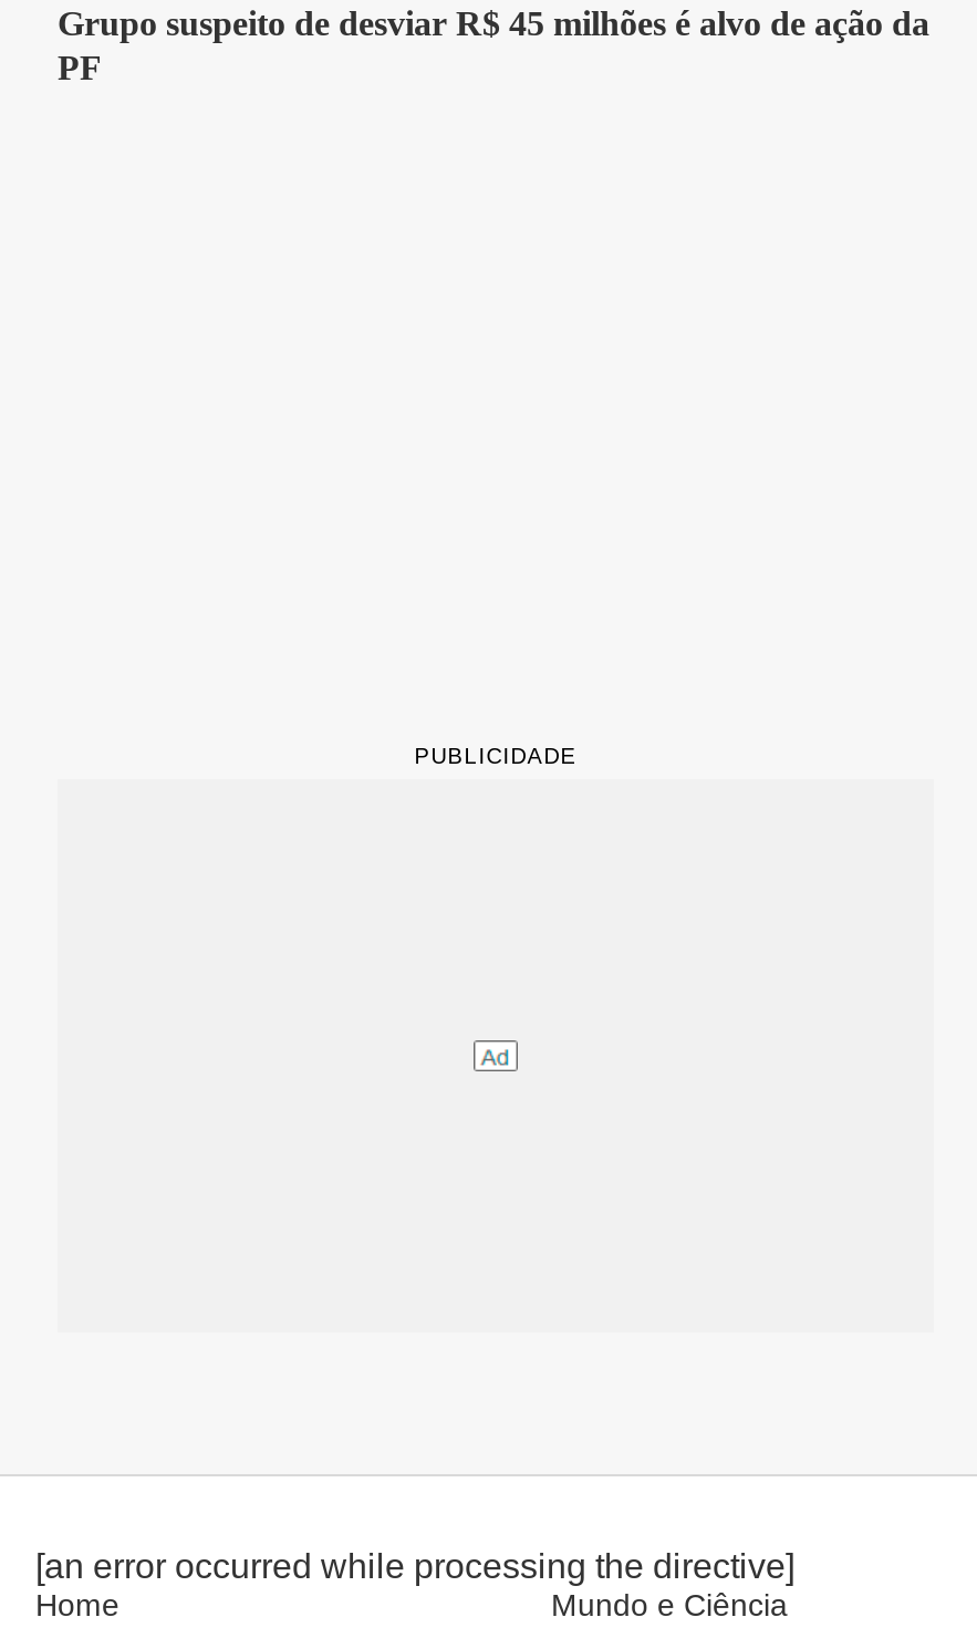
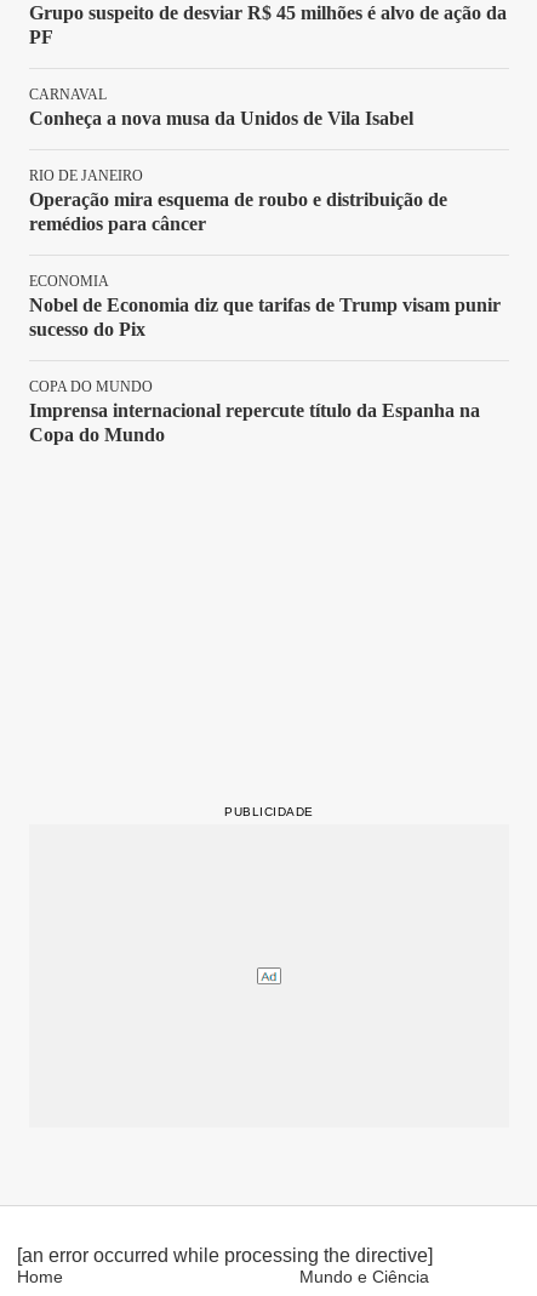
none -> [29,86,501,445] CARNAVAL | Conheça a nova musa da Unidos de Vila Isabel | RIO DE JANEIRO | Operação mira esquema de roubo e distribuição de | remédios para câncer | ECONOMIA | Nobel de Economia diz que tarifas de Trump visam punir | sucesso do Pix | COPA DO MUNDO | Imprensa internacional repercute título da Espanha na | Copa do Mundo

